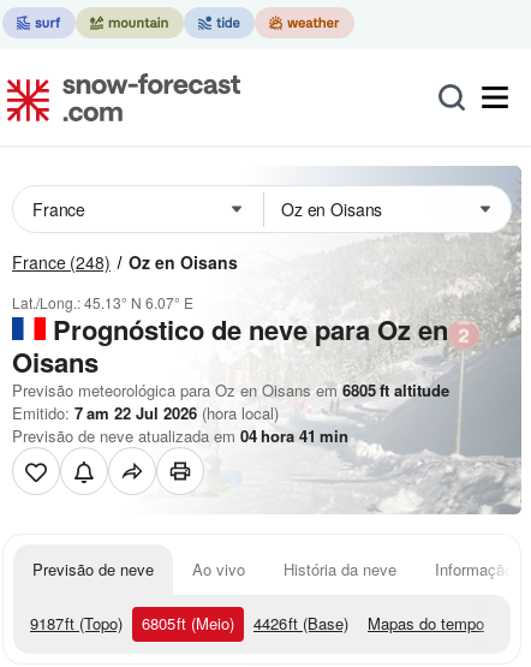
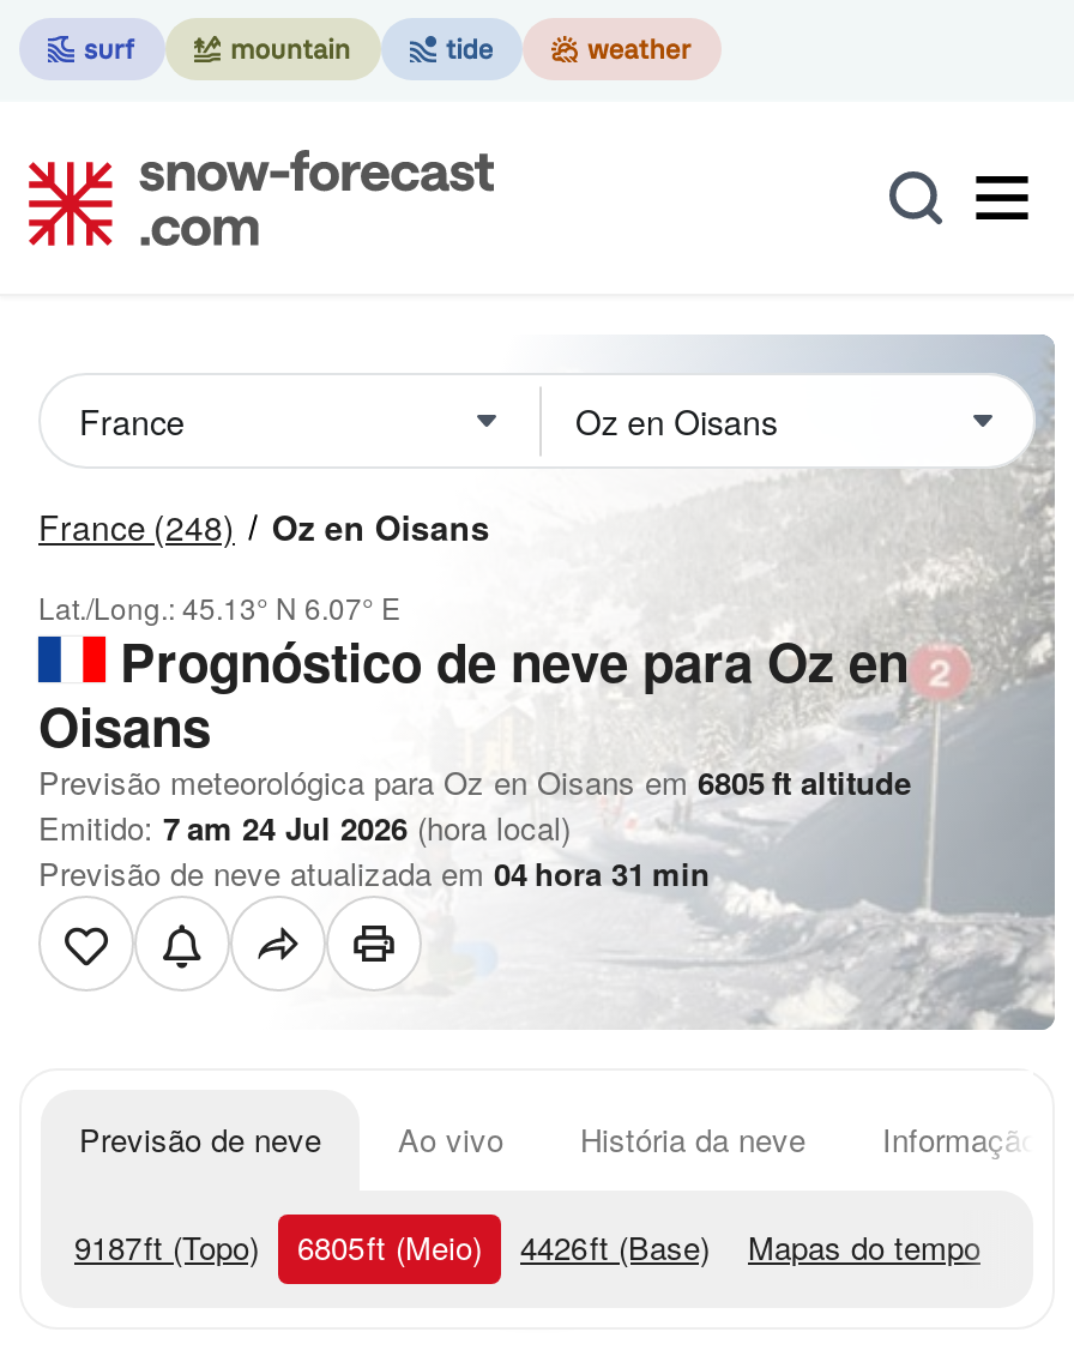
[12,401,279,424] Emitido: 7 am 22 Jul 2026 (hora local) -> [38,804,571,850] Emitido: 7 am 24 Jul 2026 (hora local)
[12,424,348,447] Previsão de neve atualizada em 04 hora 41 min -> [38,850,710,896] Previsão de neve atualizada em 04 hora 31 min

